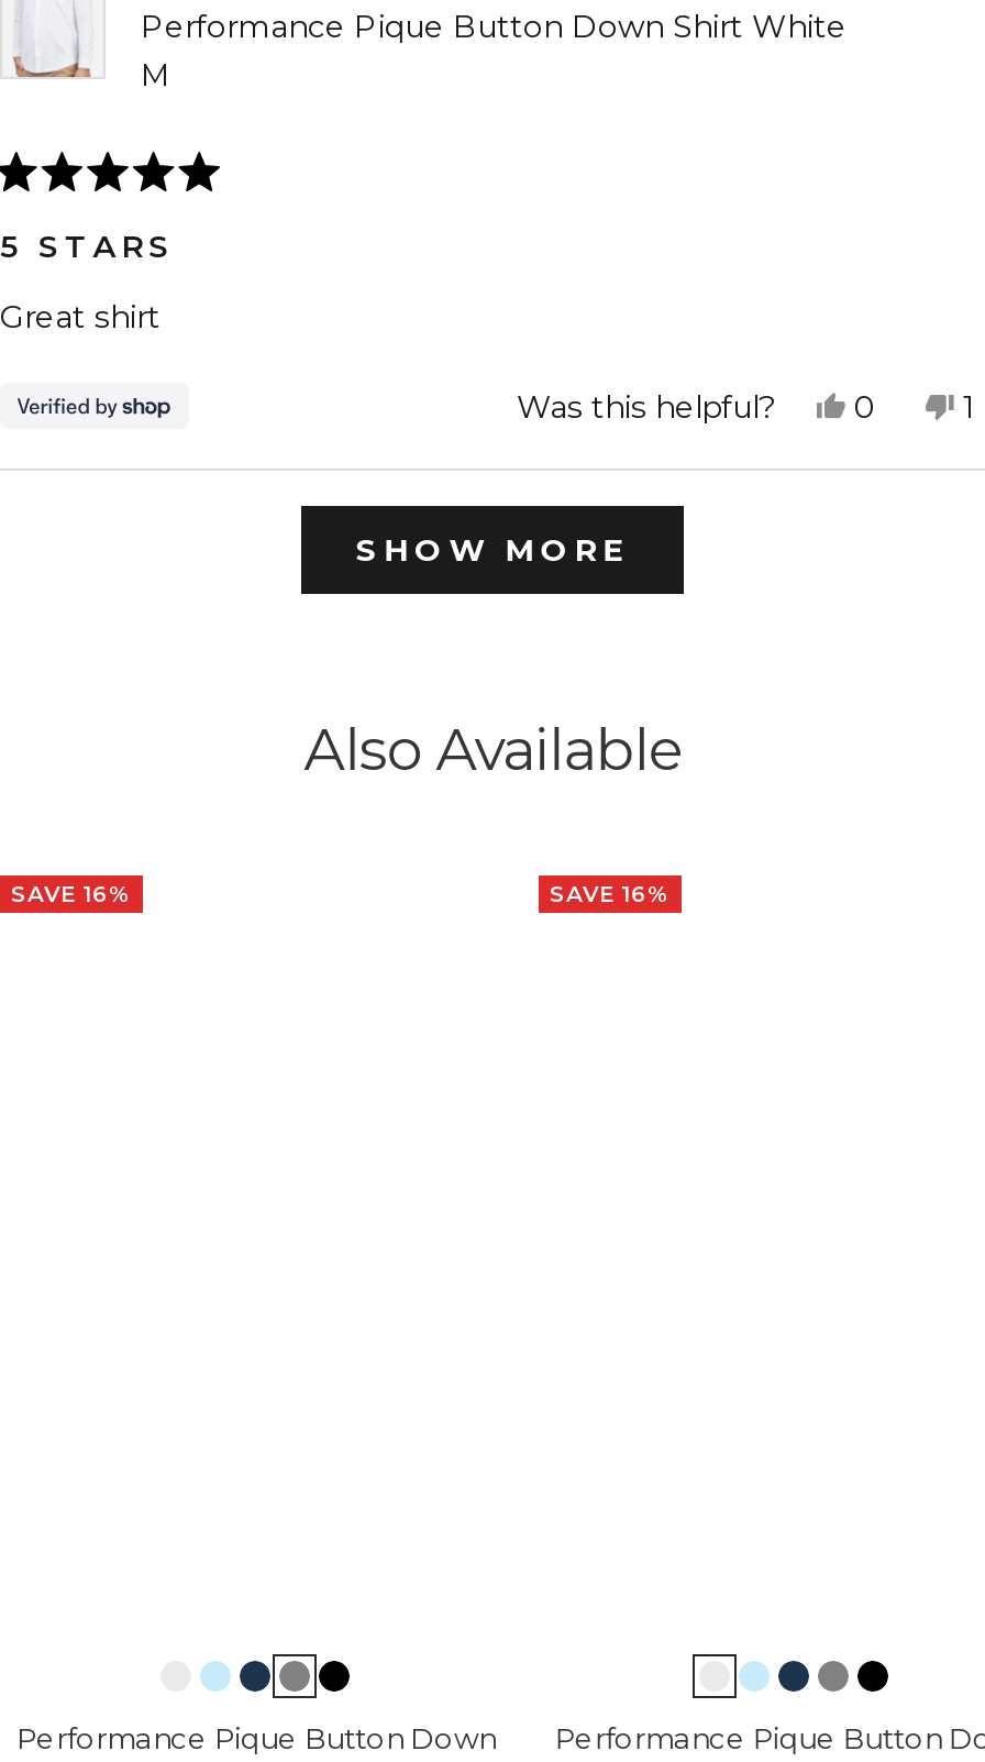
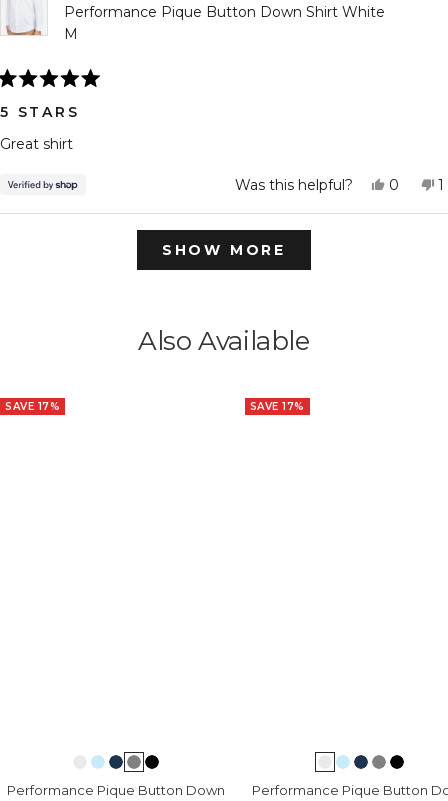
[11,879,132,908] SAVE 16% -> [5,400,60,413] SAVE 17%
[550,879,671,908] SAVE 16% -> [250,400,305,413] SAVE 17%

